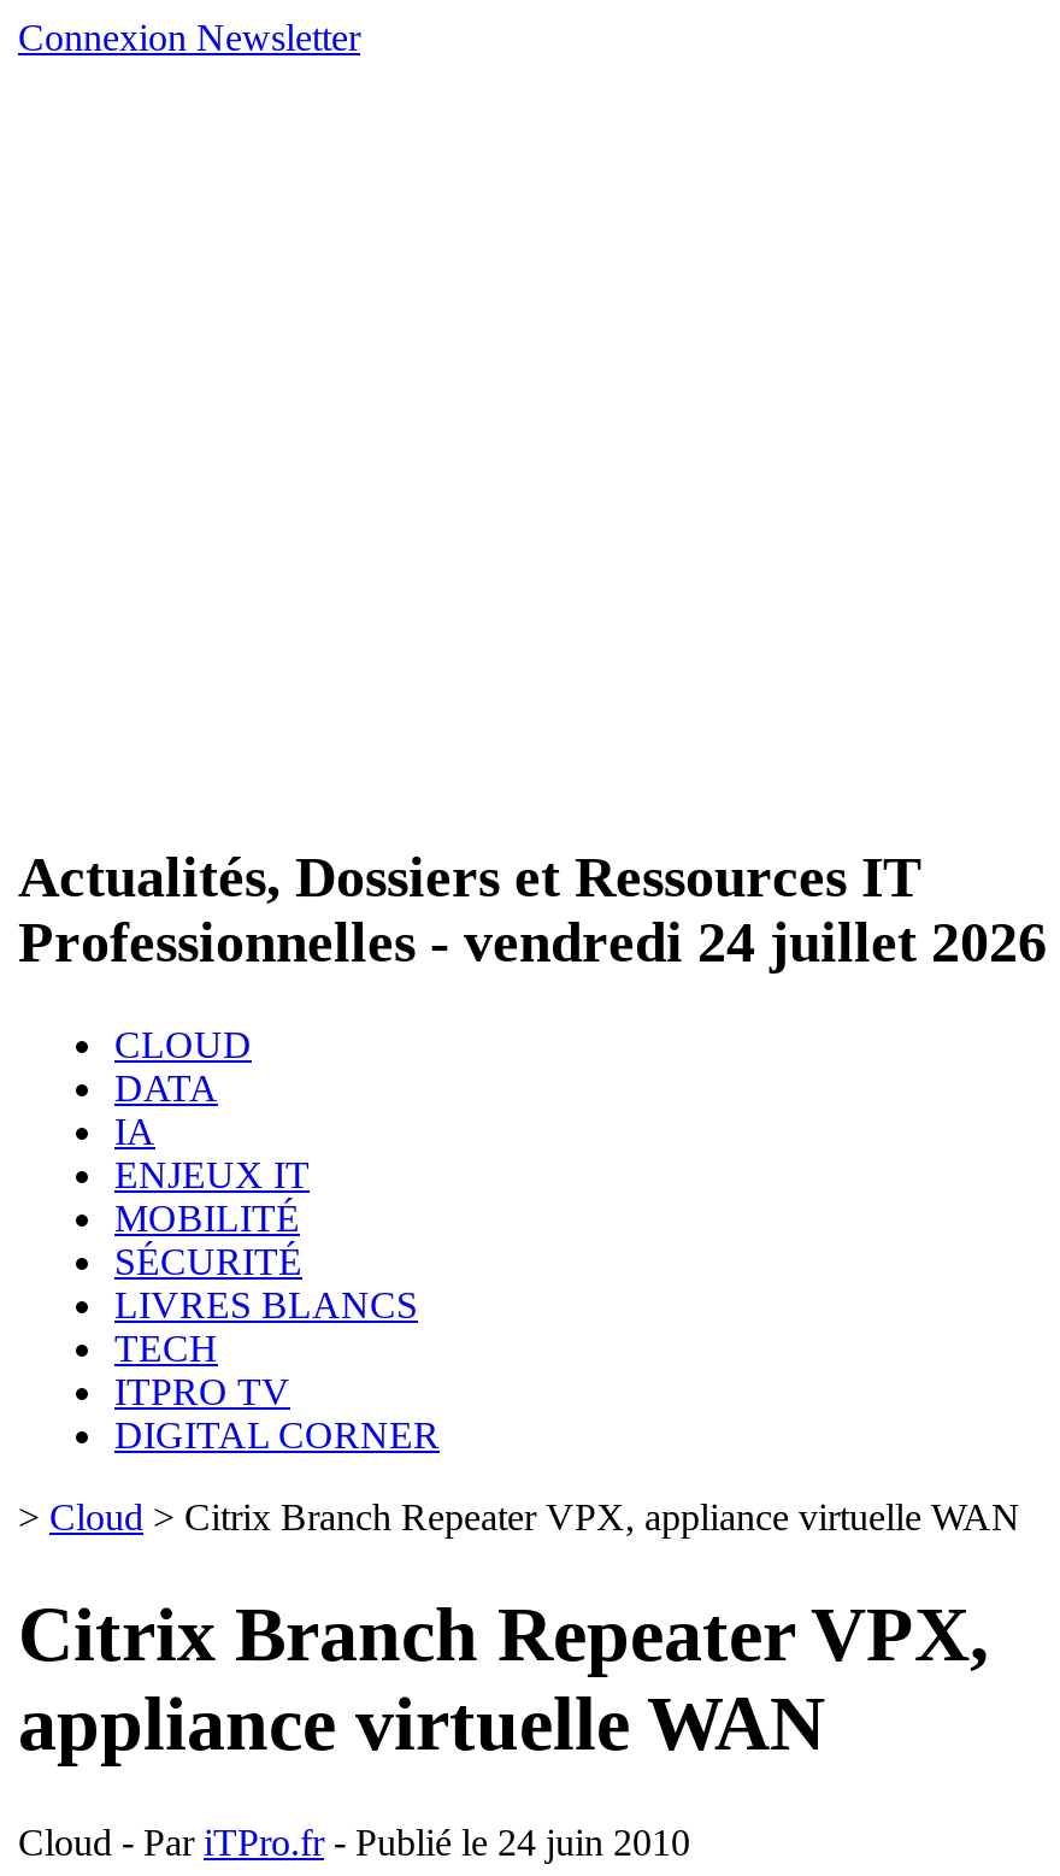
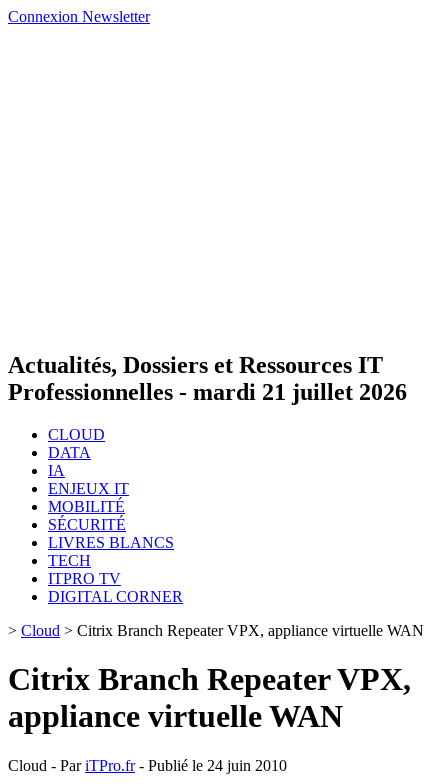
[18,911,1047,973] Professionnelles - vendredi 24 juillet 2026 -> [8,379,407,405] Professionnelles - mardi 21 juillet 2026

